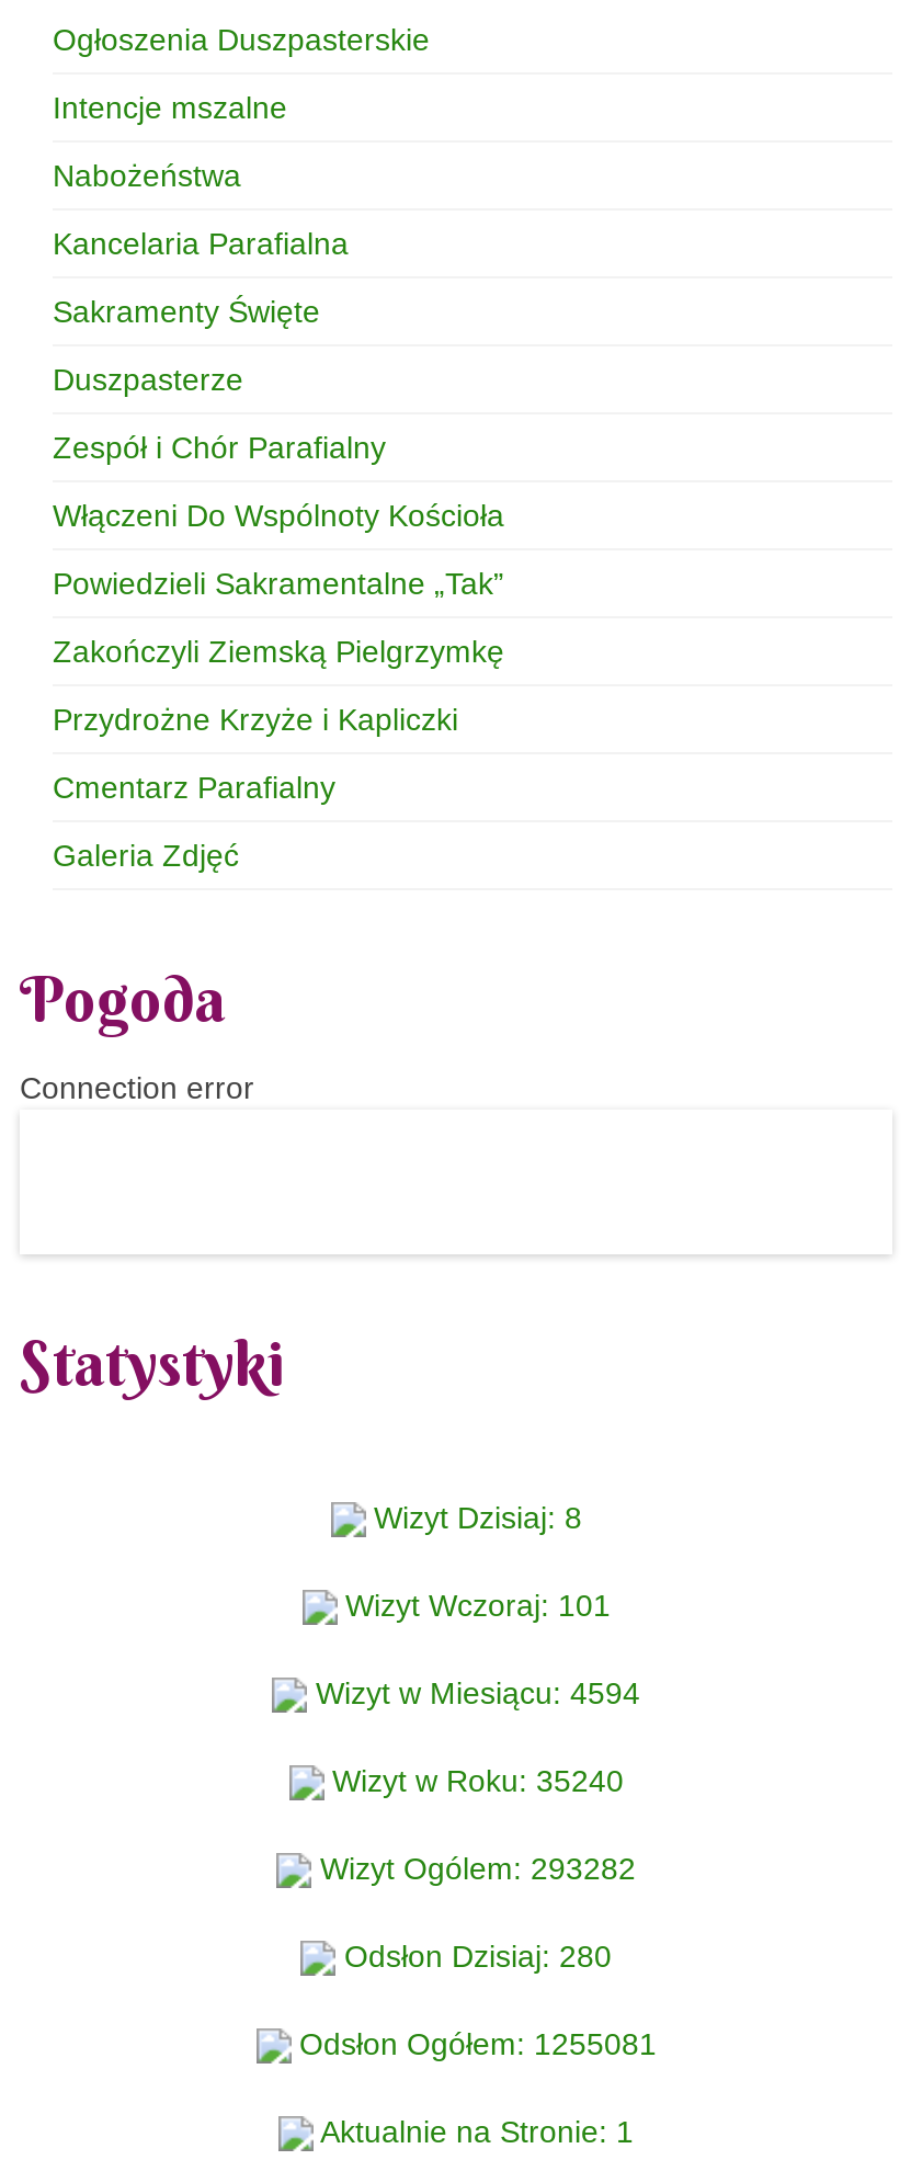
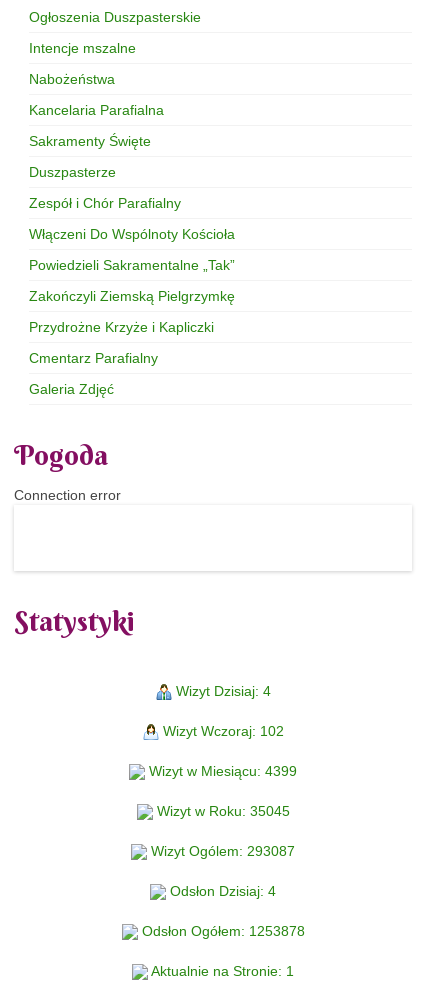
[365,1500,582,1535] Wizyt Dzisiaj: 8 -> [171,683,270,699] Wizyt Dzisiaj: 4
[337,1588,611,1623] Wizyt Wczoraj: 101 -> [158,723,283,739] Wizyt Wczoraj: 102
[307,1675,640,1710] Wizyt w Miesiącu: 4594 -> [145,763,297,779] Wizyt w Miesiącu: 4399
[323,1763,624,1798] Wizyt w Roku: 35240 -> [152,803,289,819] Wizyt w Roku: 35045
[311,1851,636,1886] Wizyt Ogólem: 293282 -> [147,843,295,859] Wizyt Ogólem: 293087
[335,1939,612,1974] Odsłon Dzisiaj: 280 -> [166,883,276,899] Odsłon Dzisiaj: 4
[291,2026,657,2061] Odsłon Ogółem: 1255081 -> [137,923,304,939] Odsłon Ogółem: 1253878

